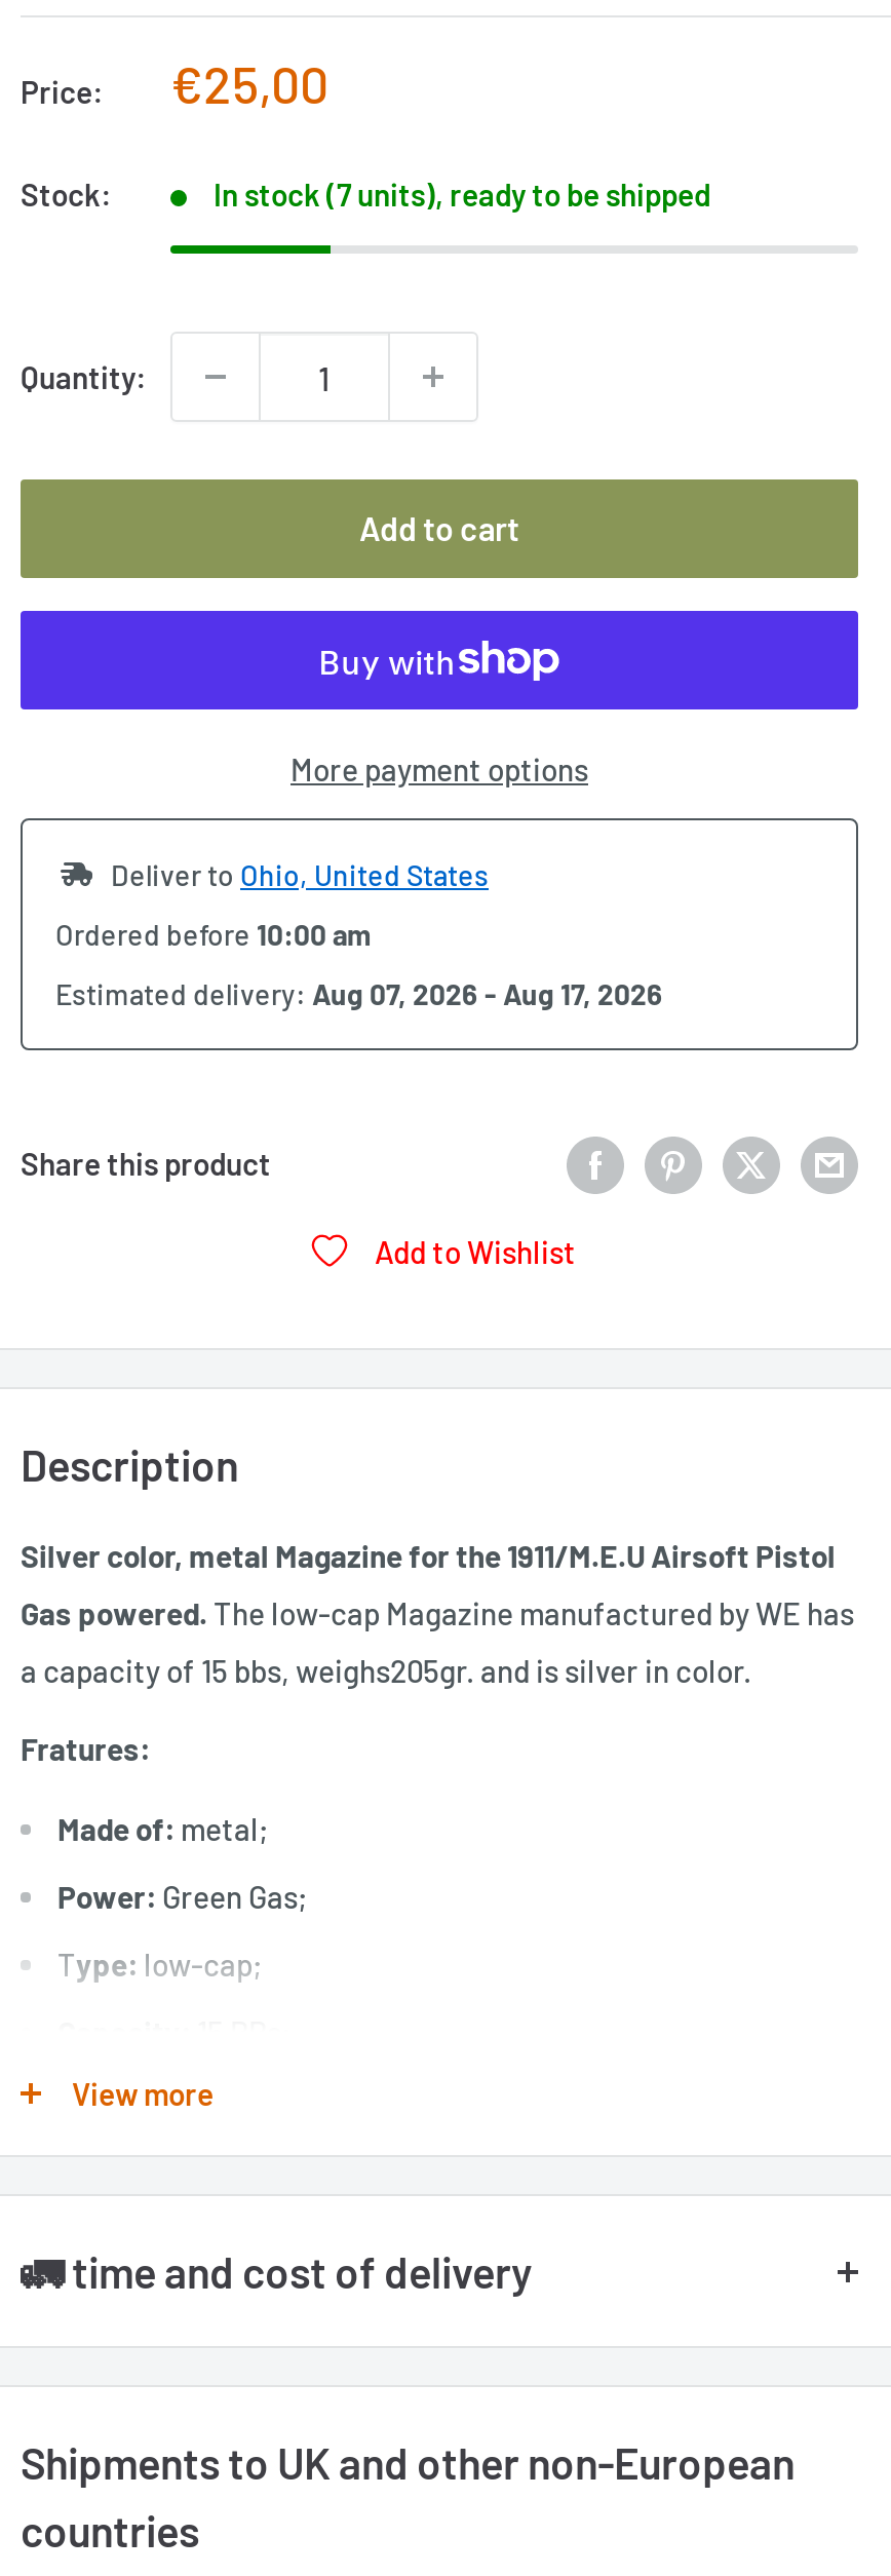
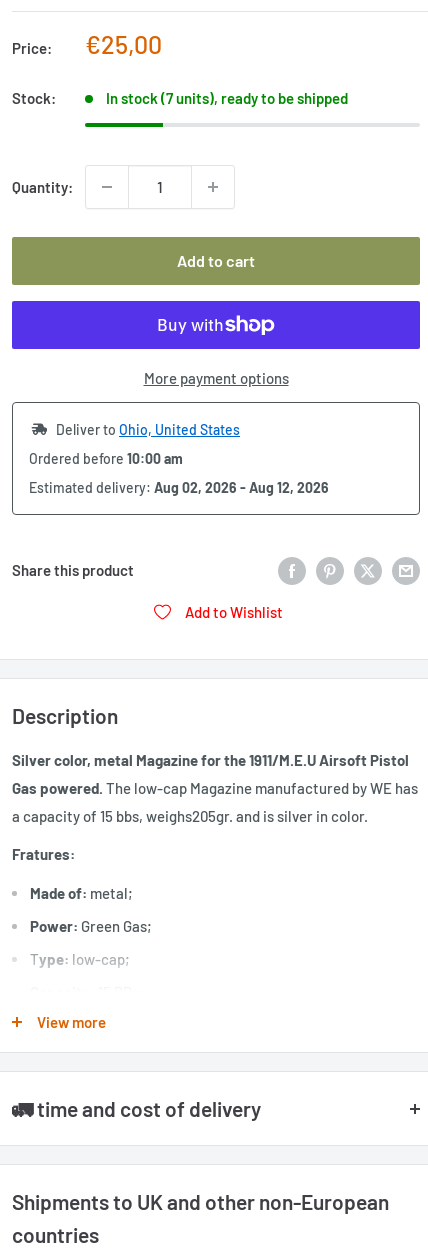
[55,977,663,1012] Estimated delivery: Aug 07, 2026 - Aug 17, 2026 -> [29,478,329,495] Estimated delivery: Aug 02, 2026 - Aug 12, 2026

